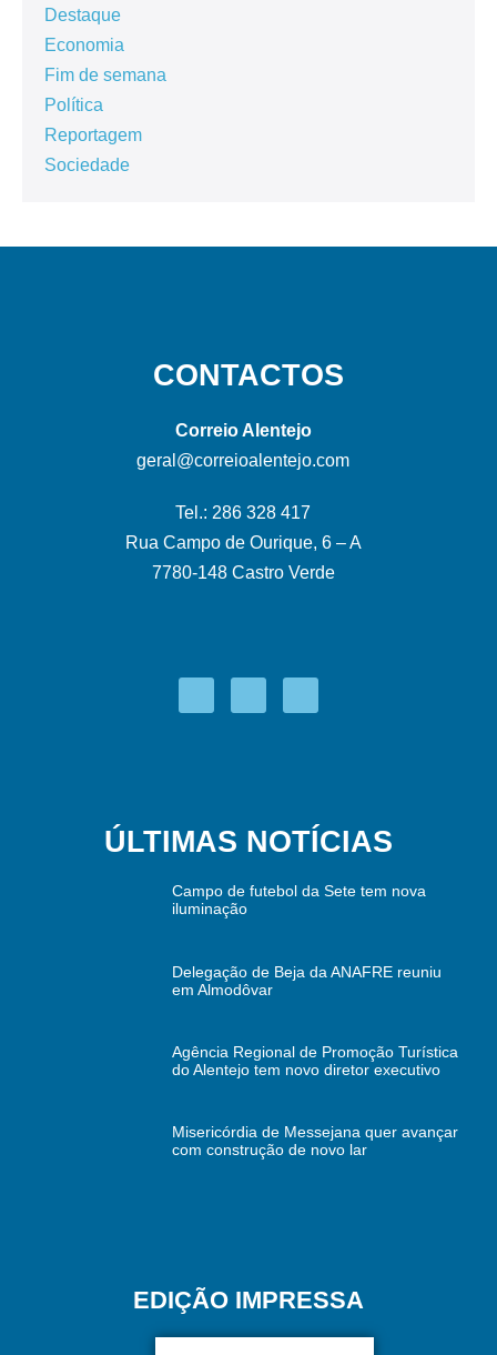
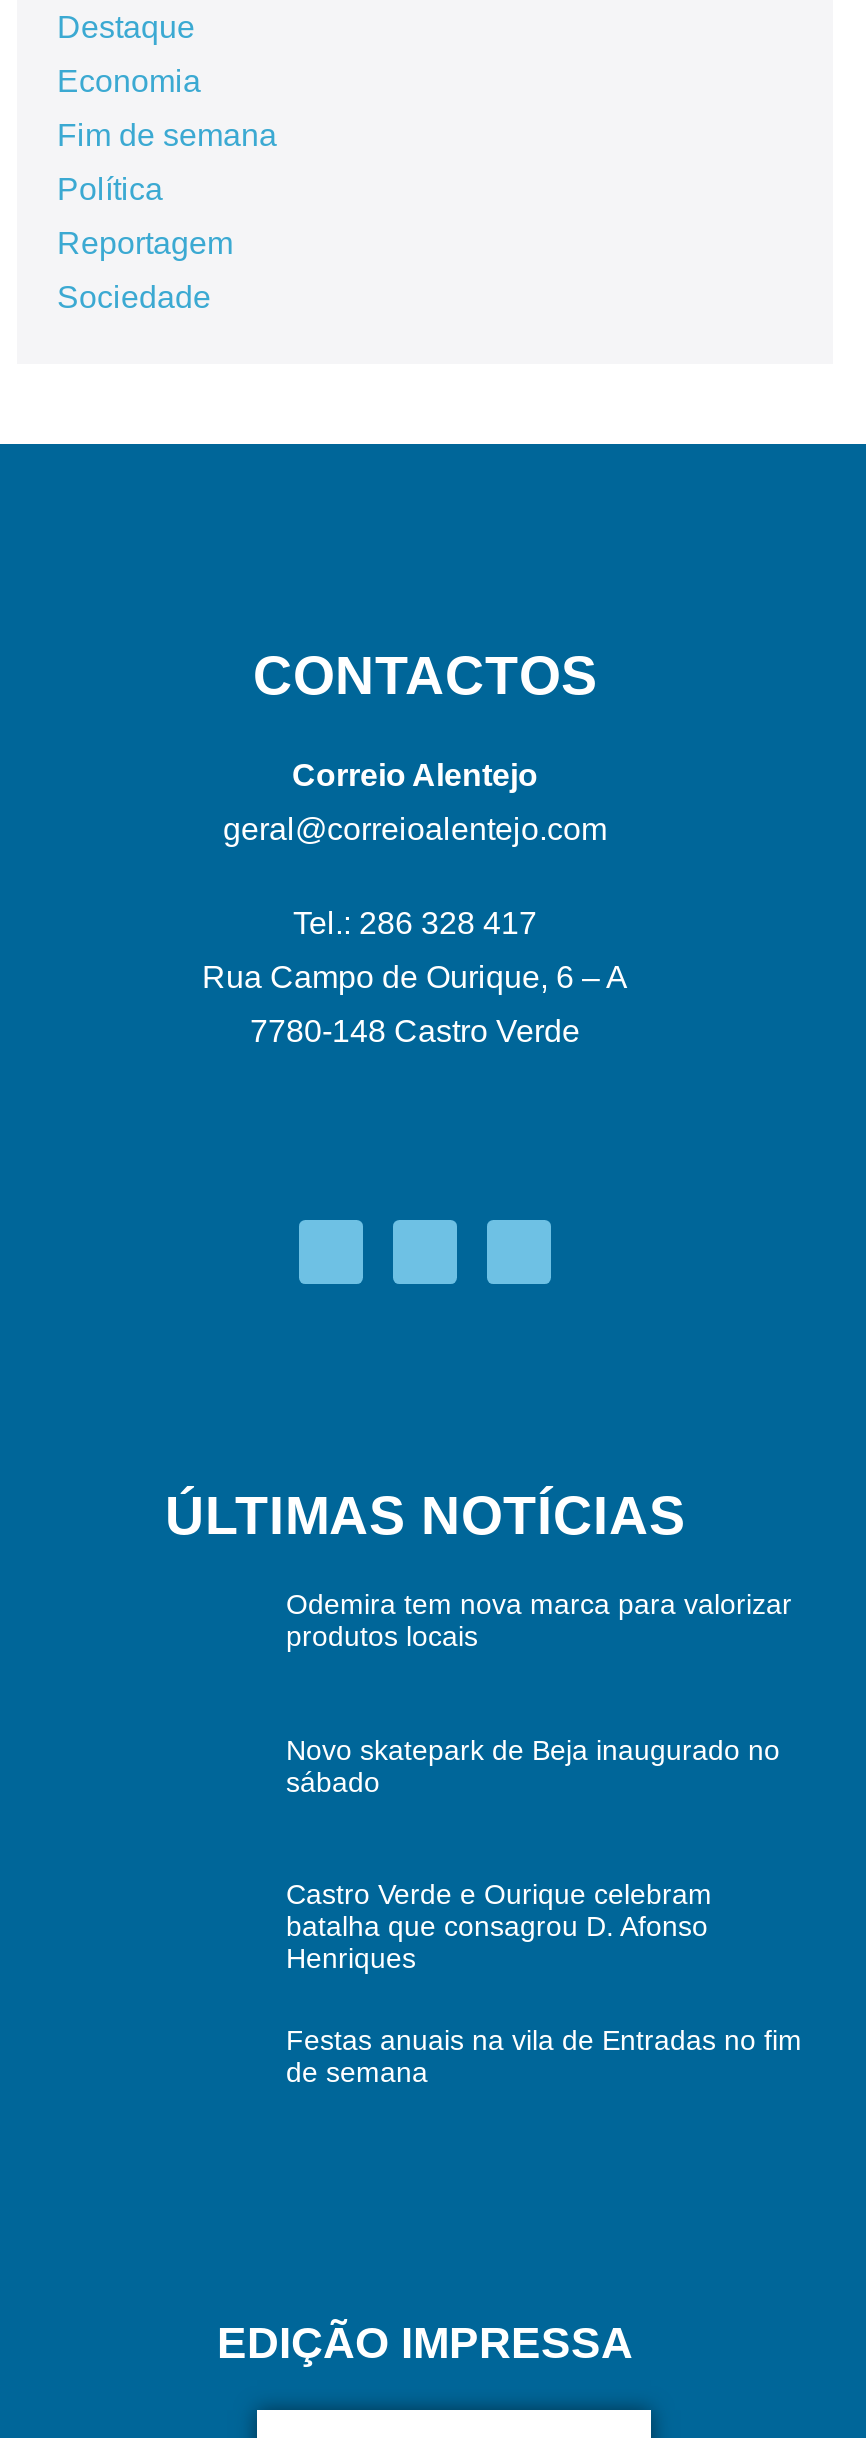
[171,882,425,918] Campo de futebol da Sete tem nova | iluminação -> [286,1589,792,1653] Odemira tem nova marca para valorizar | produtos locais
[171,962,441,998] Delegação de Beja da ANAFRE reuniu | em Almodôvar -> [286,1733,780,1797] Novo skatepark de Beja inaugurado no | sábado
[171,1043,458,1078] Agência Regional de Promoção Turística | do Alentejo tem novo diretor executivo -> [286,1878,712,1974] Castro Verde e Ourique celebram | batalha que consagrou D. Afonso | Henriques
[171,1123,458,1158] Misericórdia de Messejana quer avançar | com construção de novo lar -> [286,2024,802,2088] Festas anuais na vila de Entradas no fim | de semana

